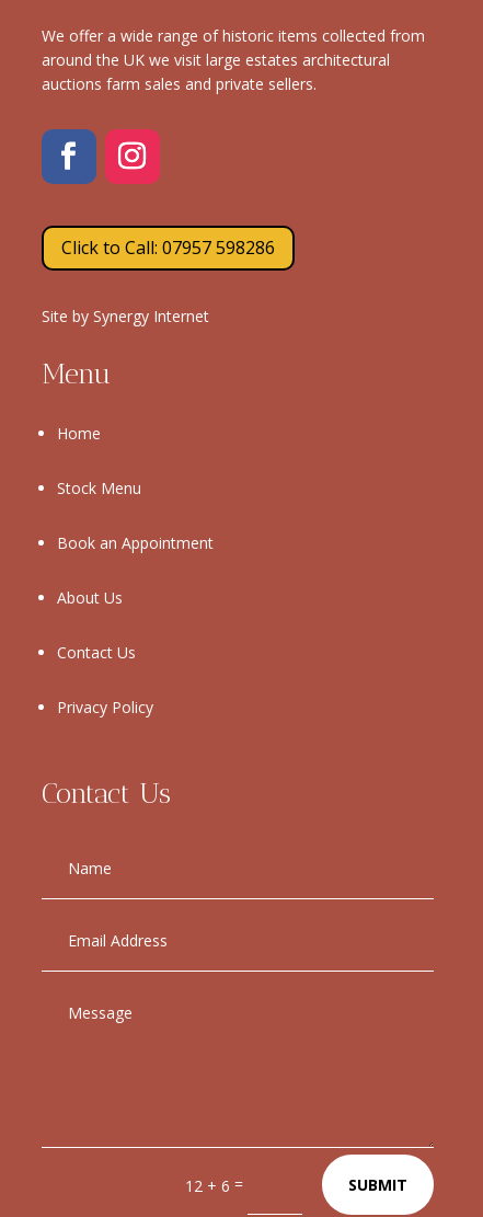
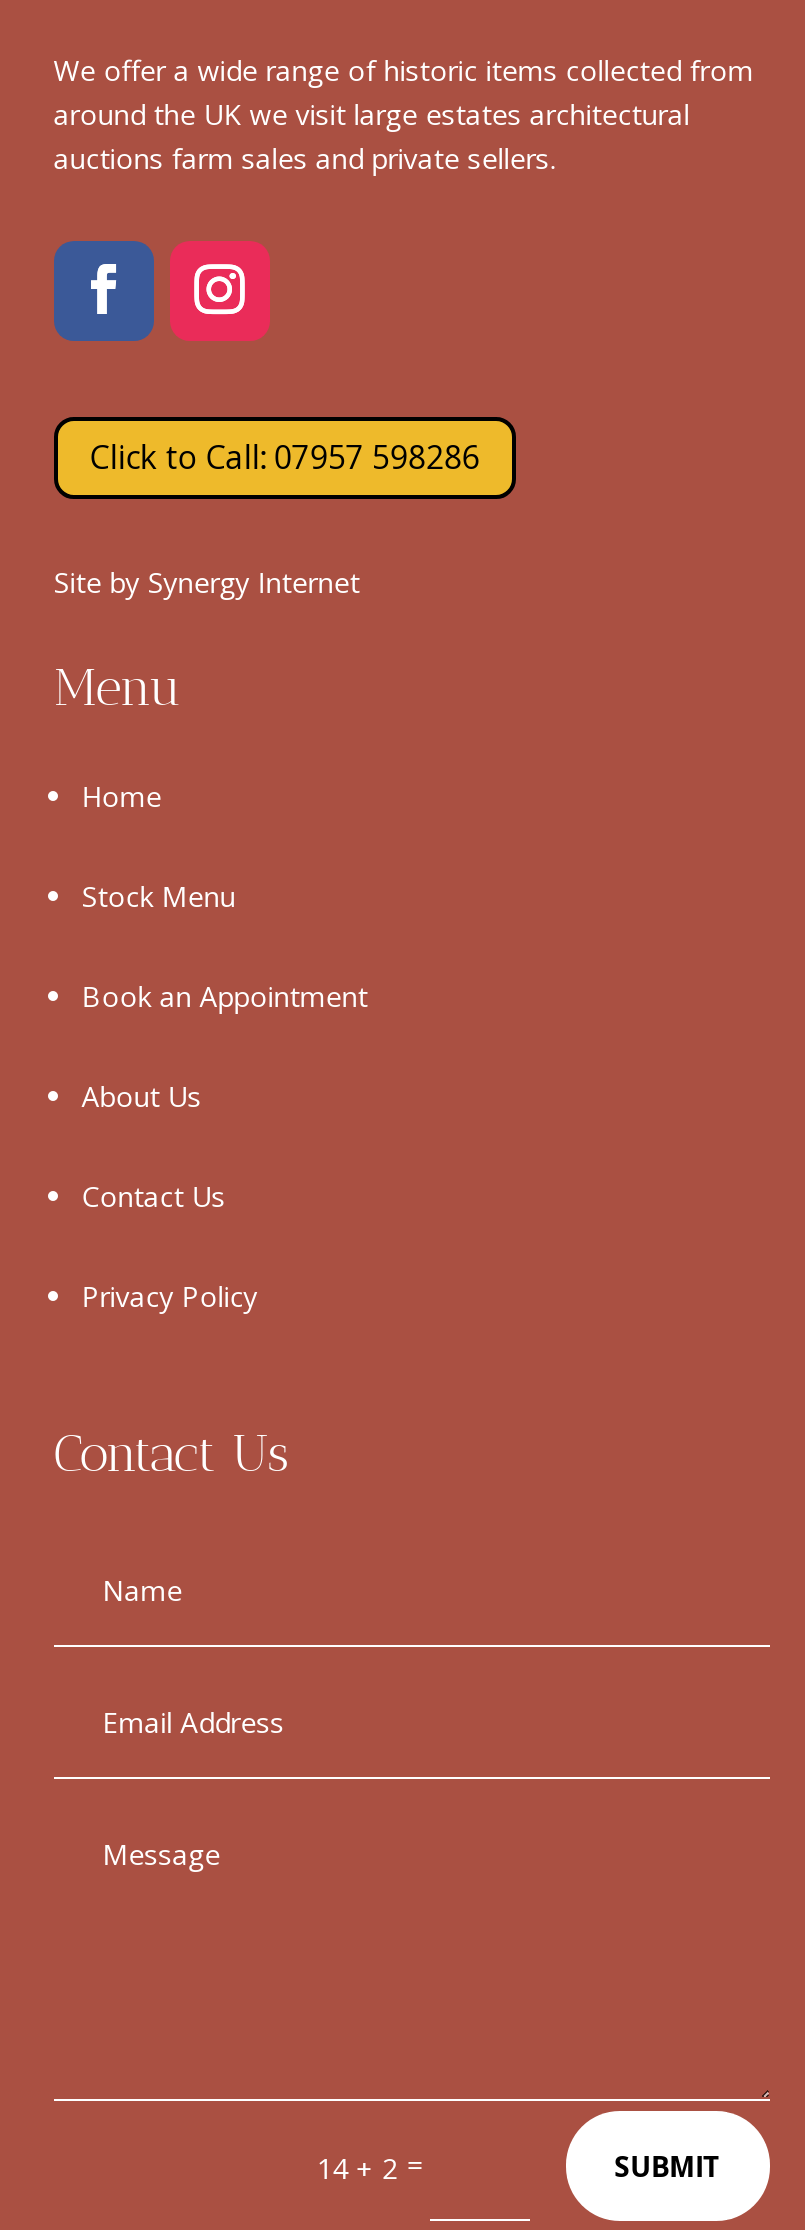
[185,1173,248,1196] 12 + 6 = -> [316,2146,430,2188] 14 + 2 =

